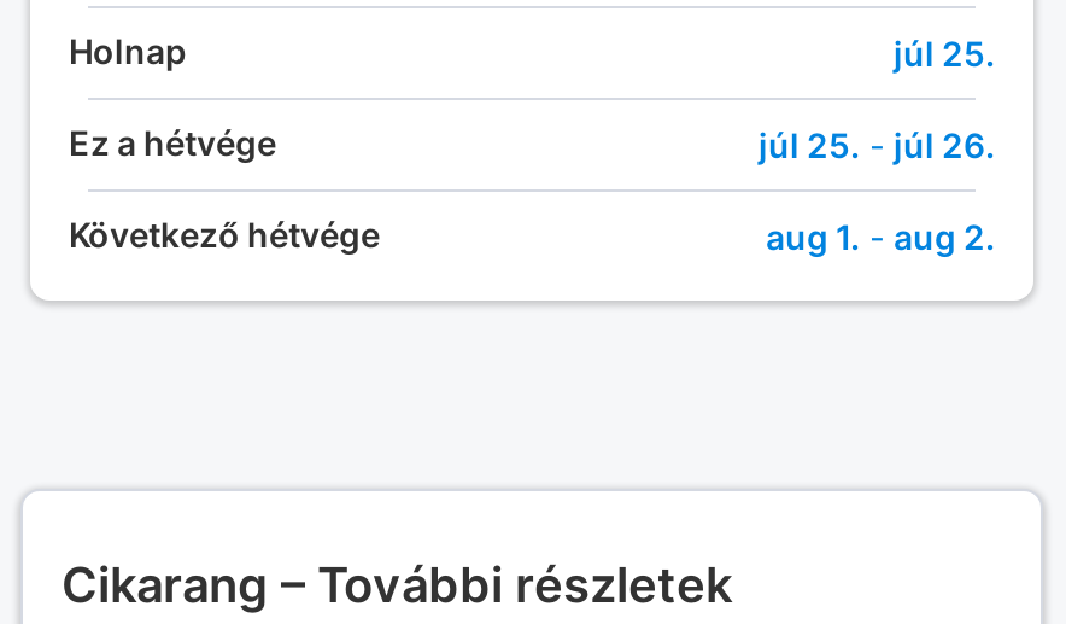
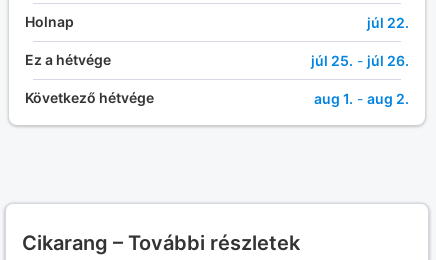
[894,32,995,73] júl 25. -> [367,14,409,31] júl 22.

